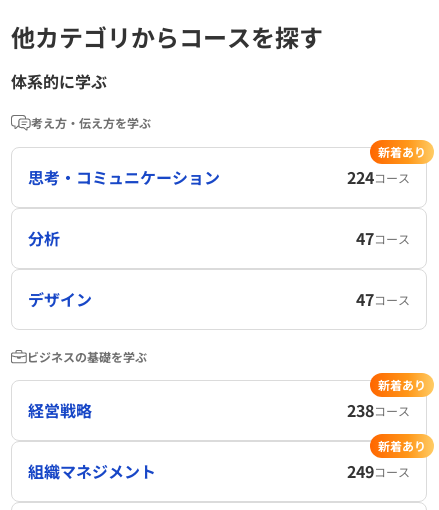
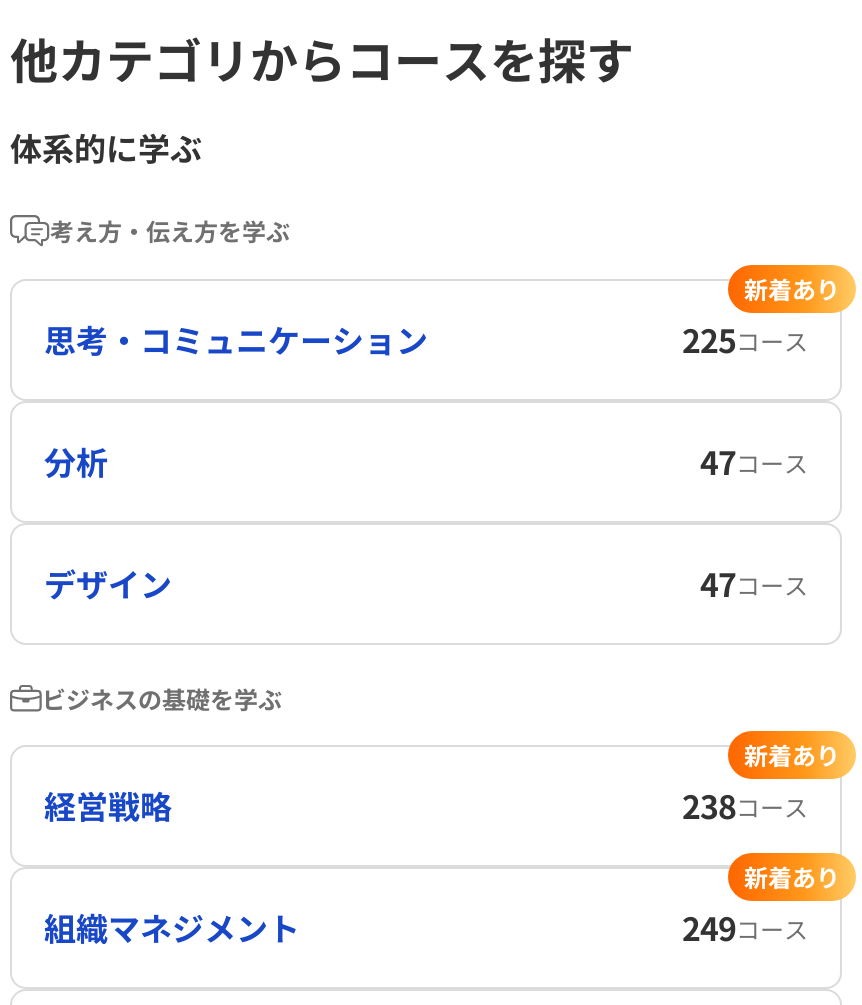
[347,165,410,189] 224コース -> [682,316,808,364] 225コース

